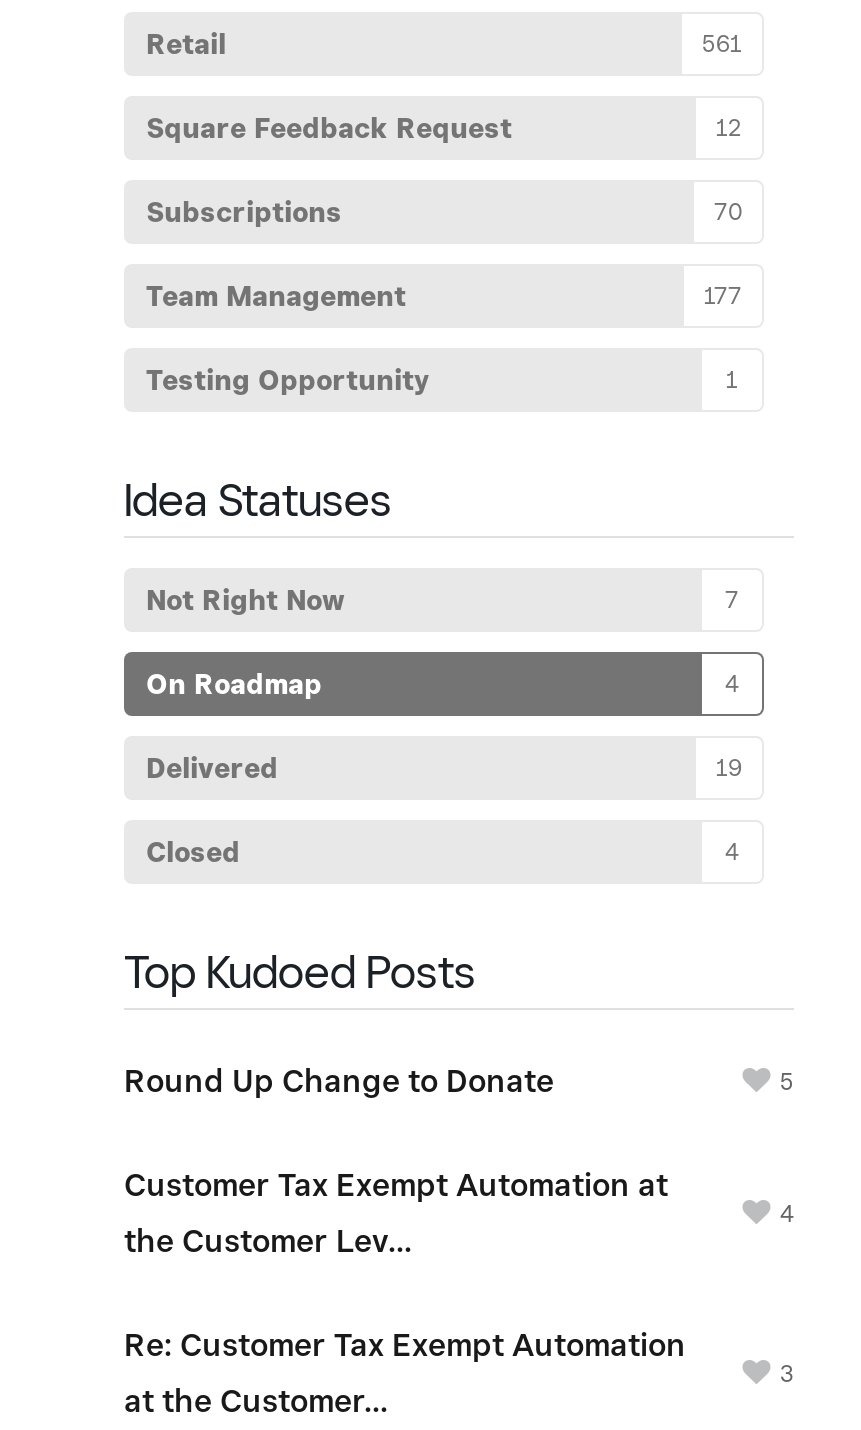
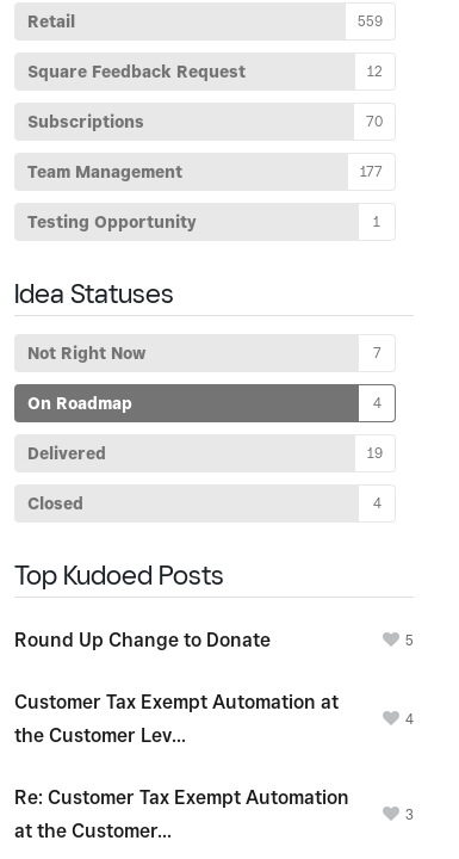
[702,29,742,59] 561 -> [358,12,383,30] 559

